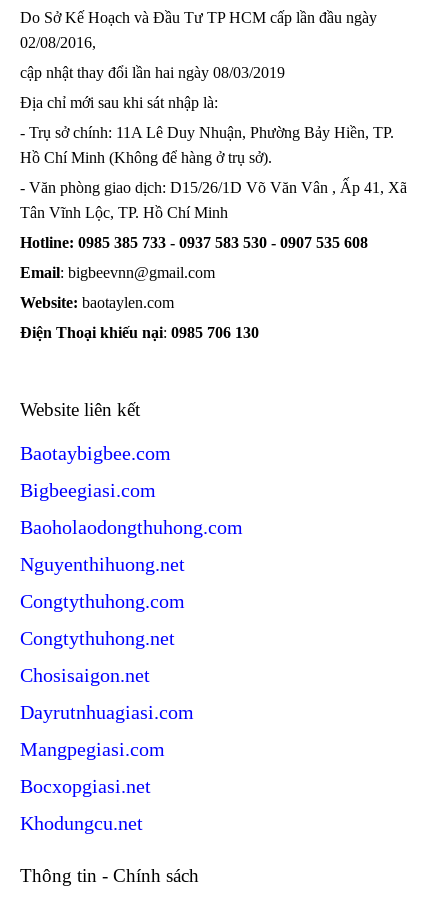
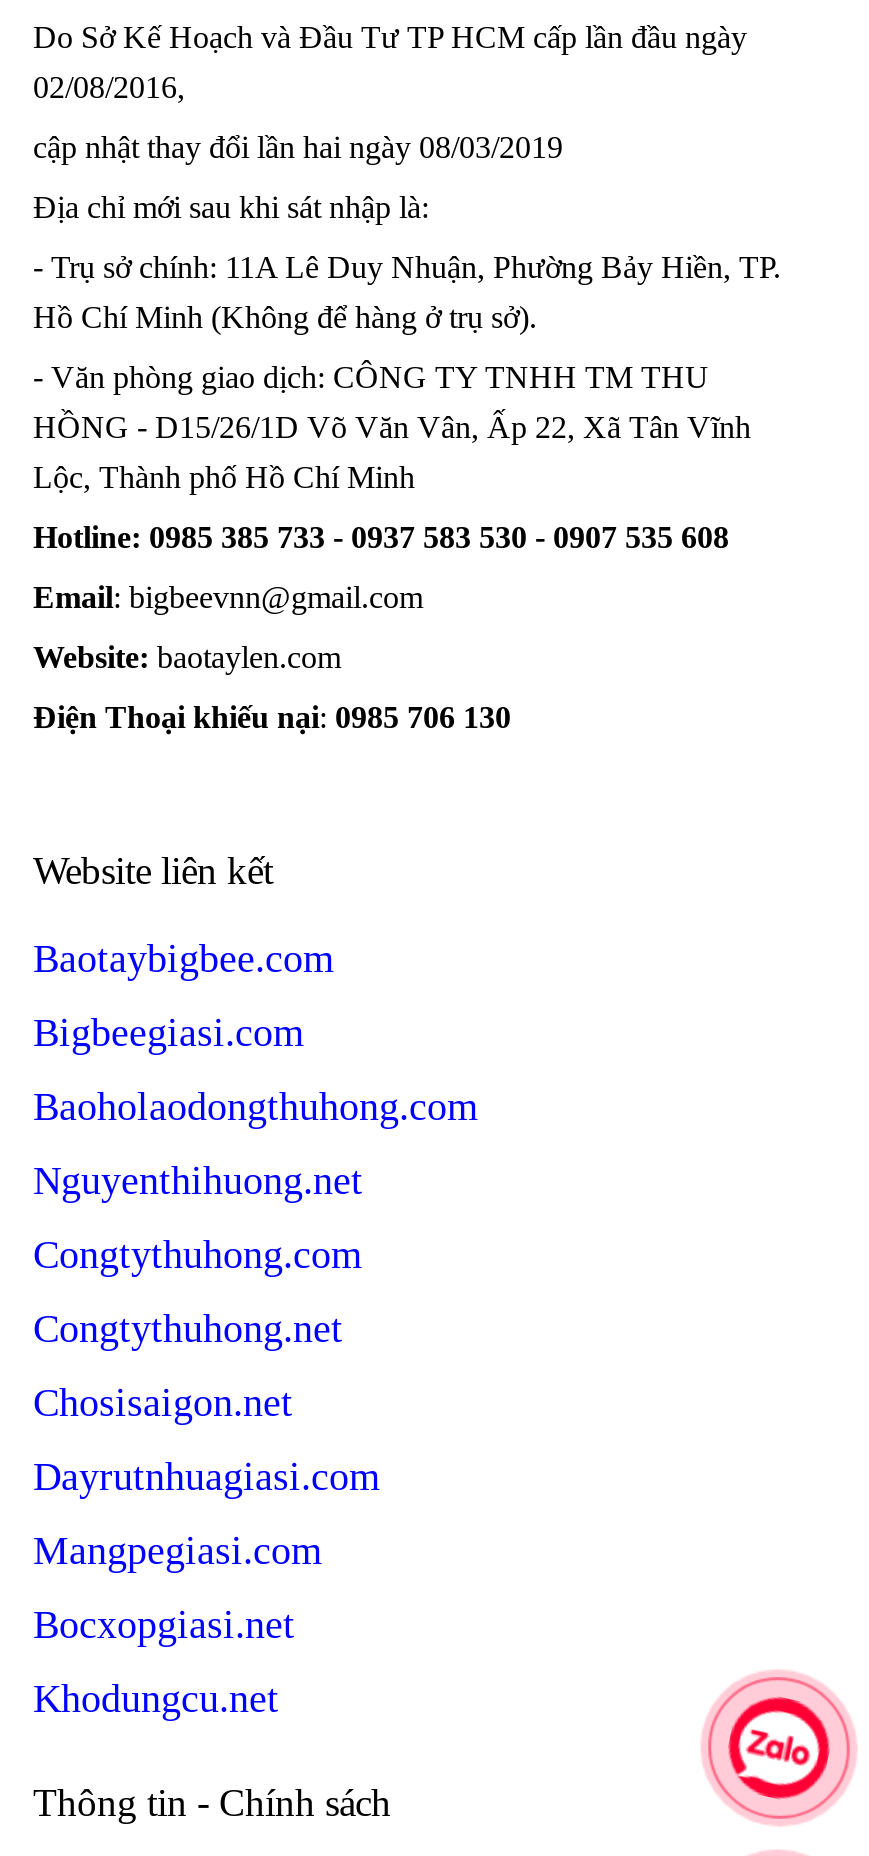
[20,179,407,221] - Văn phòng giao dịch: D15/26/1D Võ Văn Vân , Ấp 41, Xã | Tân Vĩnh Lộc, TP. Hồ Chí Minh -> [33,360,751,494] - Văn phòng giao dịch: CÔNG TY TNHH TM THU | HỒNG - D15/26/1D Võ Văn Vân, Ấp 22, Xã Tân Vĩnh | Lộc, Thành phố Hồ Chí Minh
none -> [699,1668,859,1828] [image]

